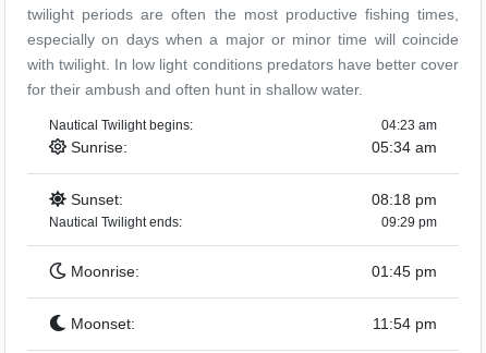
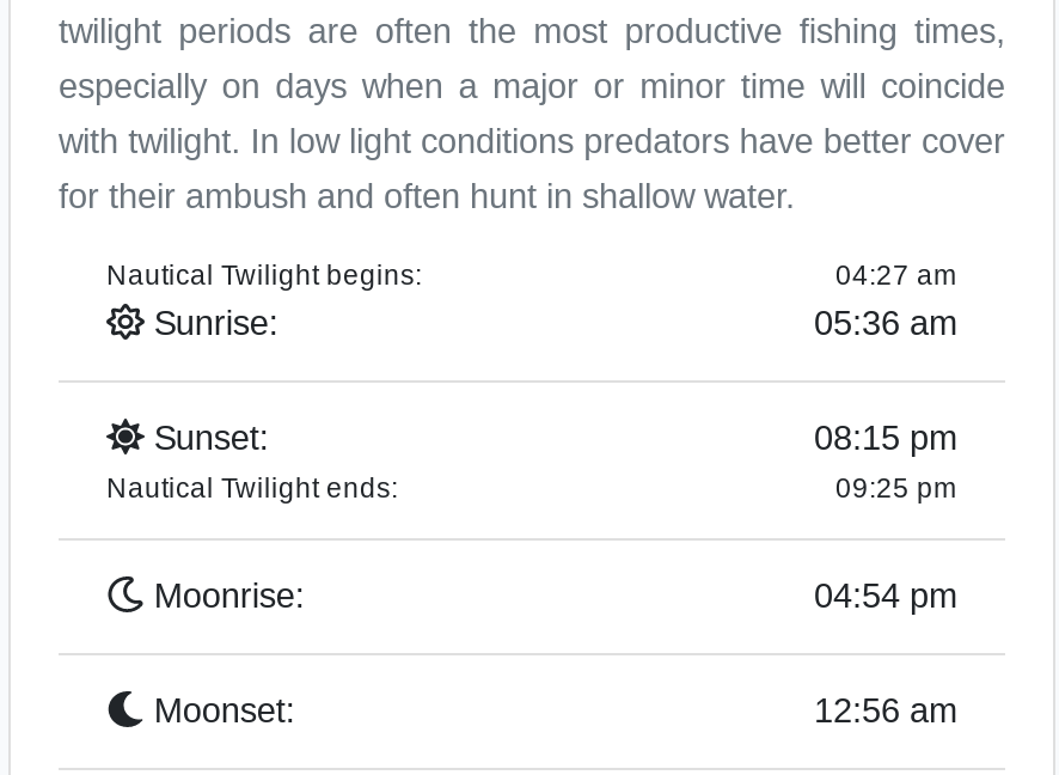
[381,118,437,132] 04:23 am -> [835,260,957,289] 04:27 am
[372,138,437,155] 05:34 am -> [814,303,957,341] 05:36 am
[372,190,437,208] 08:18 pm -> [814,418,957,456] 08:15 pm
[381,215,437,228] 09:29 pm -> [835,473,957,502] 09:25 pm
[372,262,437,280] 01:45 pm -> [814,576,957,614] 04:54 pm
[373,315,437,332] 11:54 pm -> [814,691,957,729] 12:56 am

